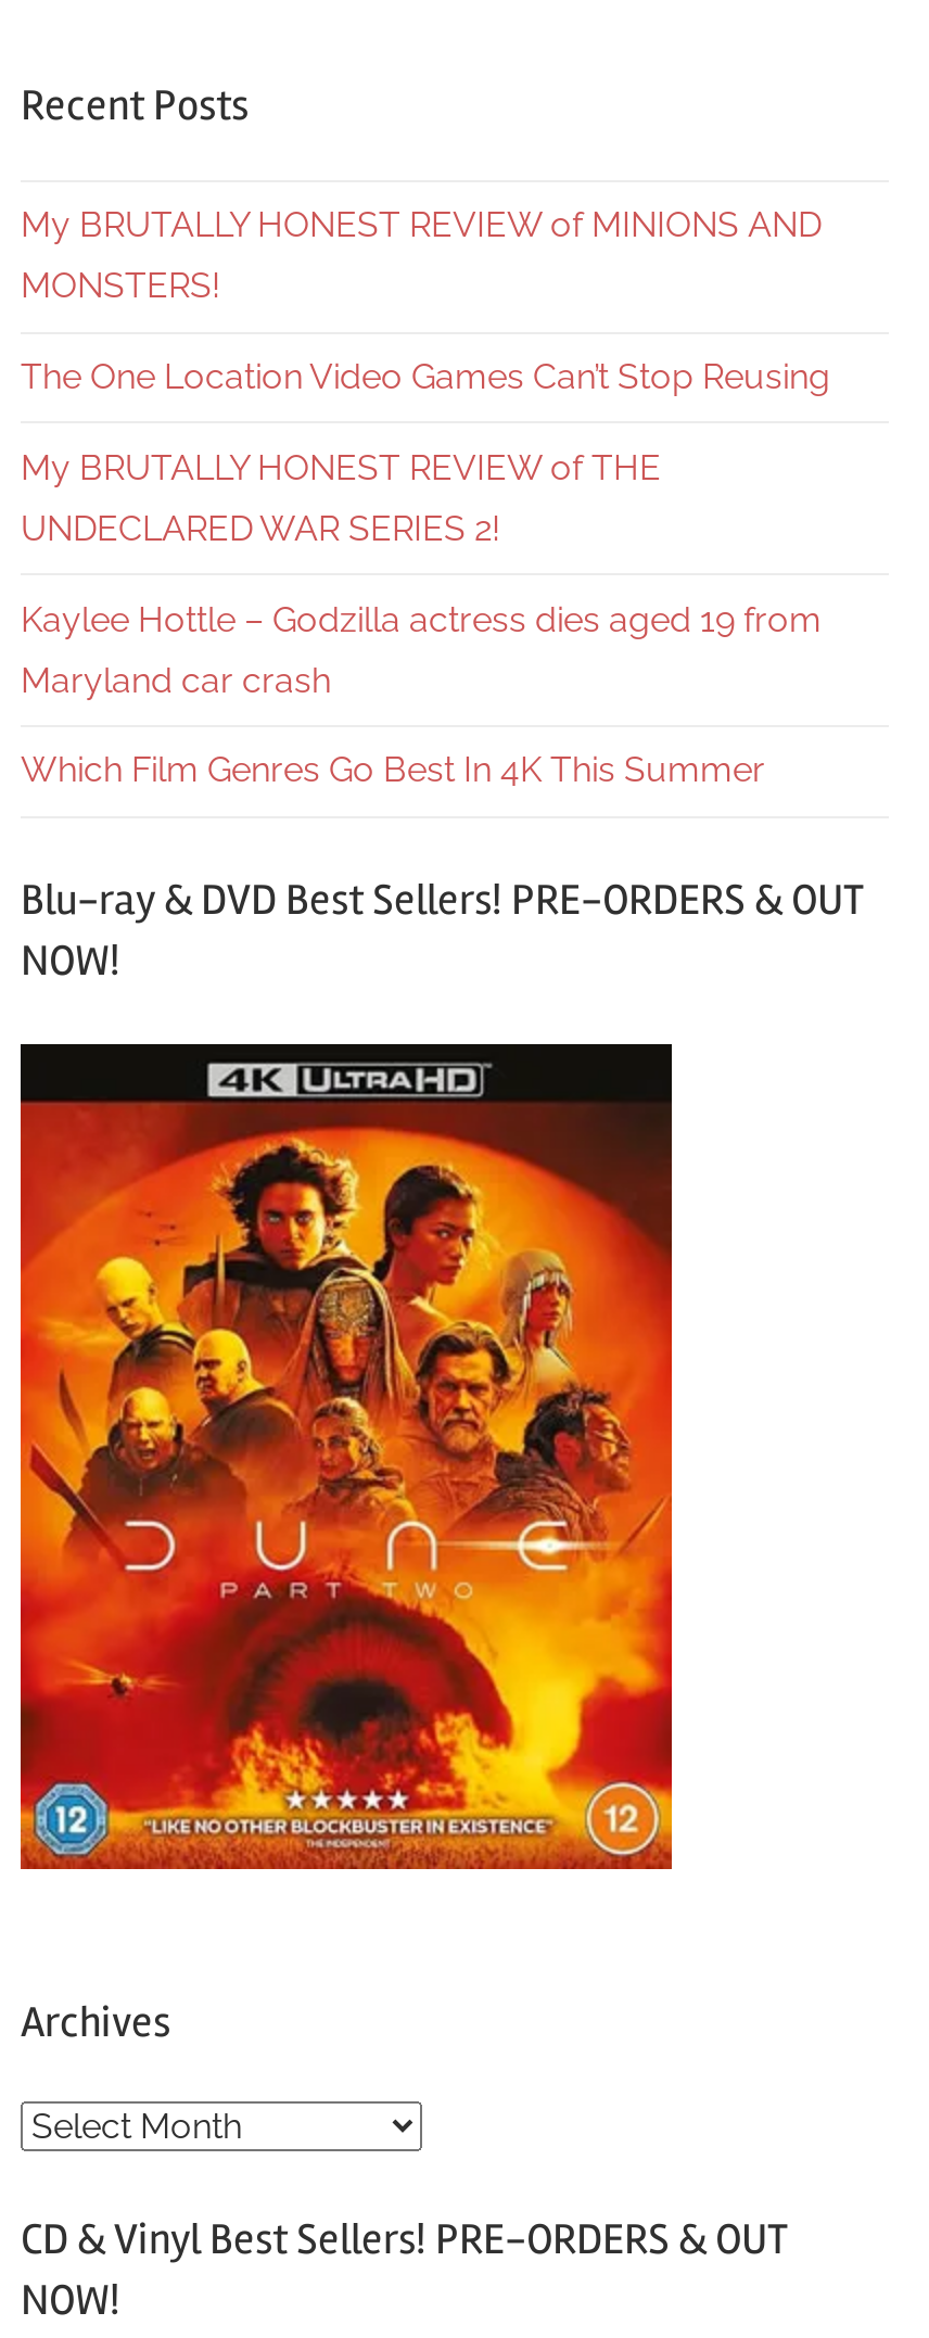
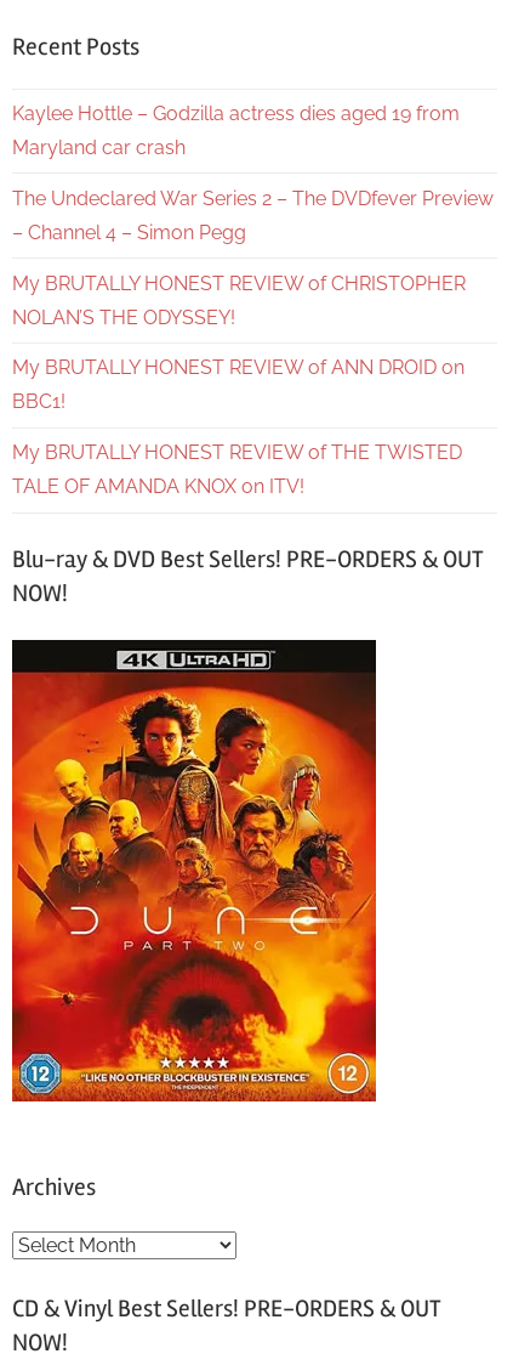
[21,204,830,548] My BRUTALLY HONEST REVIEW of MINIONS AND | MONSTERS! | The One Location Video Games Can’t Stop Reusing | My BRUTALLY HONEST REVIEW of THE | UNDECLARED WAR SERIES 2! -> none
moved [21,598,822,700] -> [12,102,460,159]: Kaylee Hottle – Godzilla actress dies aged 19 from | Maryland car crash
[21,749,765,791] Which Film Genres Go Best In 4K This Summer -> [12,187,494,498] The Undeclared War Series 2 – The DVDfever Preview | – Channel 4 – Simon Pegg | My BRUTALLY HONEST REVIEW of CHRISTOPHER | NOLAN’S THE ODYSSEY! | My BRUTALLY HONEST REVIEW of ANN DROID on | BBC1! | My BRUTALLY HONEST REVIEW of THE TWISTED | TALE OF AMANDA KNOX on ITV!

